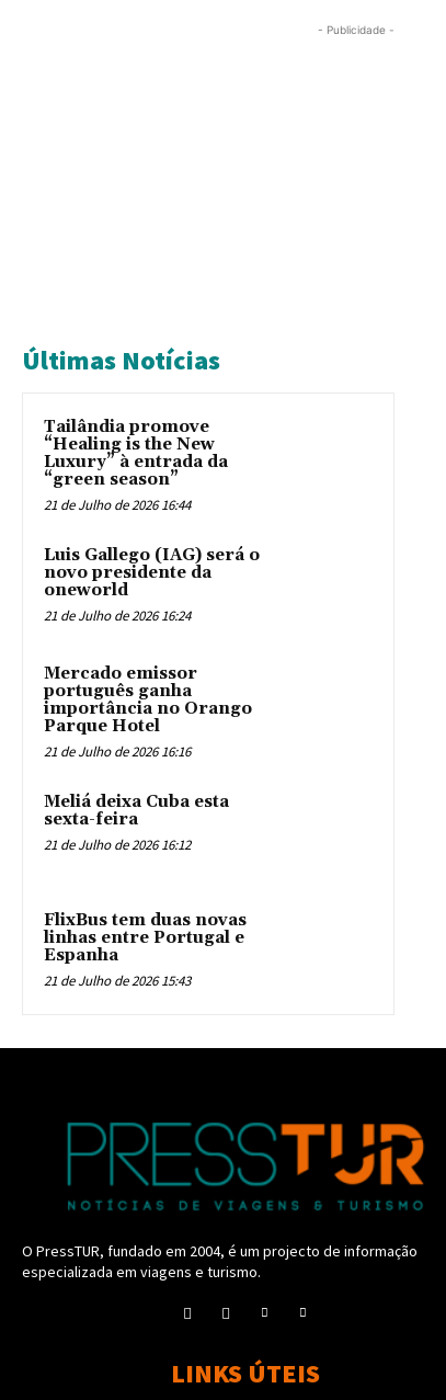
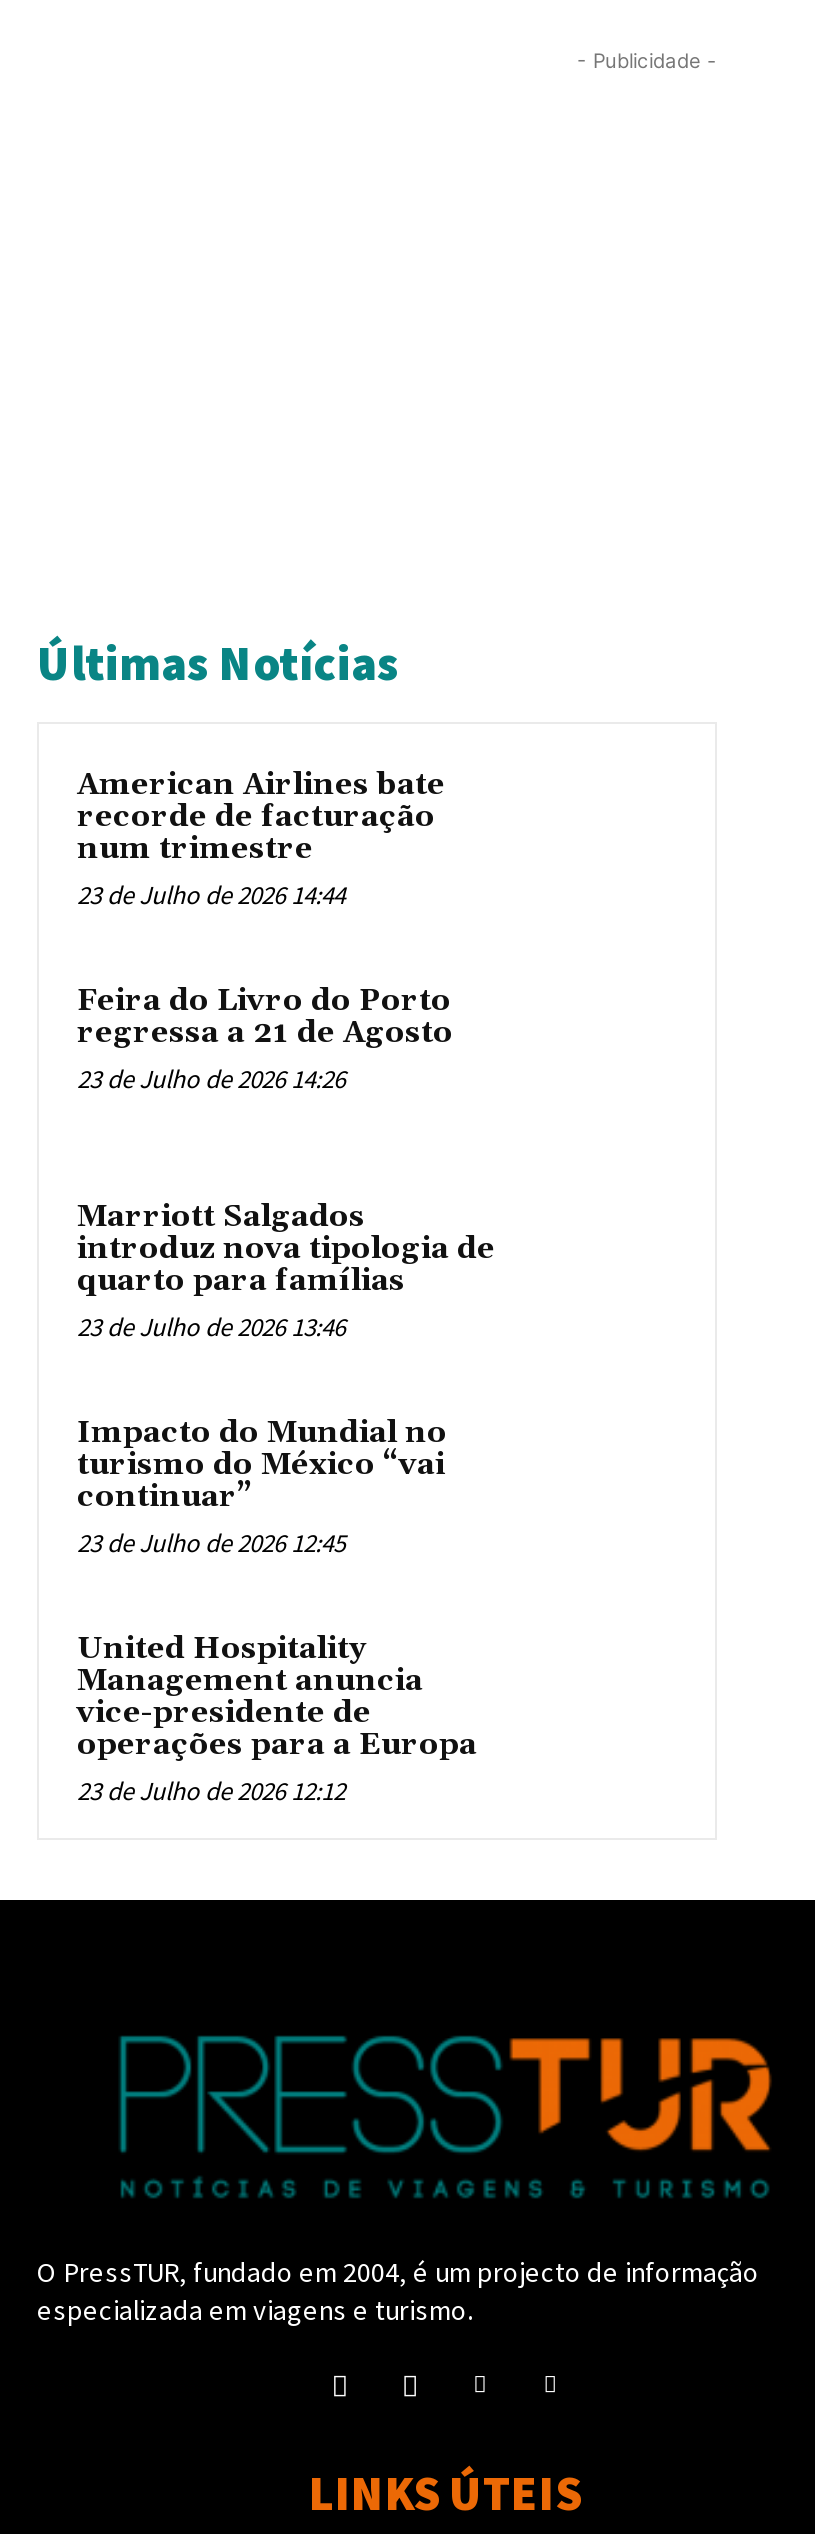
[44,417,228,514] Tailândia promove | “Healing is the New | Luxury” à entrada da | “green season” | 21 de Julho de 2026 16:44 -> [77,766,445,912] American Airlines bate | recorde de facturação | num trimestre | 23 de Julho de 2026 14:44
[44,545,260,625] Luis Gallego (IAG) será o | novo presidente da | oneworld | 21 de Julho de 2026 16:24 -> [77,982,453,1096] Feira do Livro do Porto | regressa a 21 de Agosto | 23 de Julho de 2026 14:26
[44,663,252,761] Mercado emissor | português ganha | importância no Orango | Parque Hotel | 21 de Julho de 2026 16:16 -> [77,1198,495,1344] Marriott Salgados | introduz nova tipologia de | quarto para famílias | 23 de Julho de 2026 13:46
[44,792,229,854] Meliá deixa Cuba esta | sexta-feira | 21 de Julho de 2026 16:12 -> [77,1414,447,1560] Impacto do Mundial no | turismo do México “vai | continuar” | 23 de Julho de 2026 12:45
[44,910,247,990] FlixBus tem duas novas | linhas entre Portugal e | Espanha | 21 de Julho de 2026 15:43 -> [77,1630,477,1808] United Hospitality | Management anuncia | vice-presidente de | operações para a Europa | 23 de Julho de 2026 12:12

